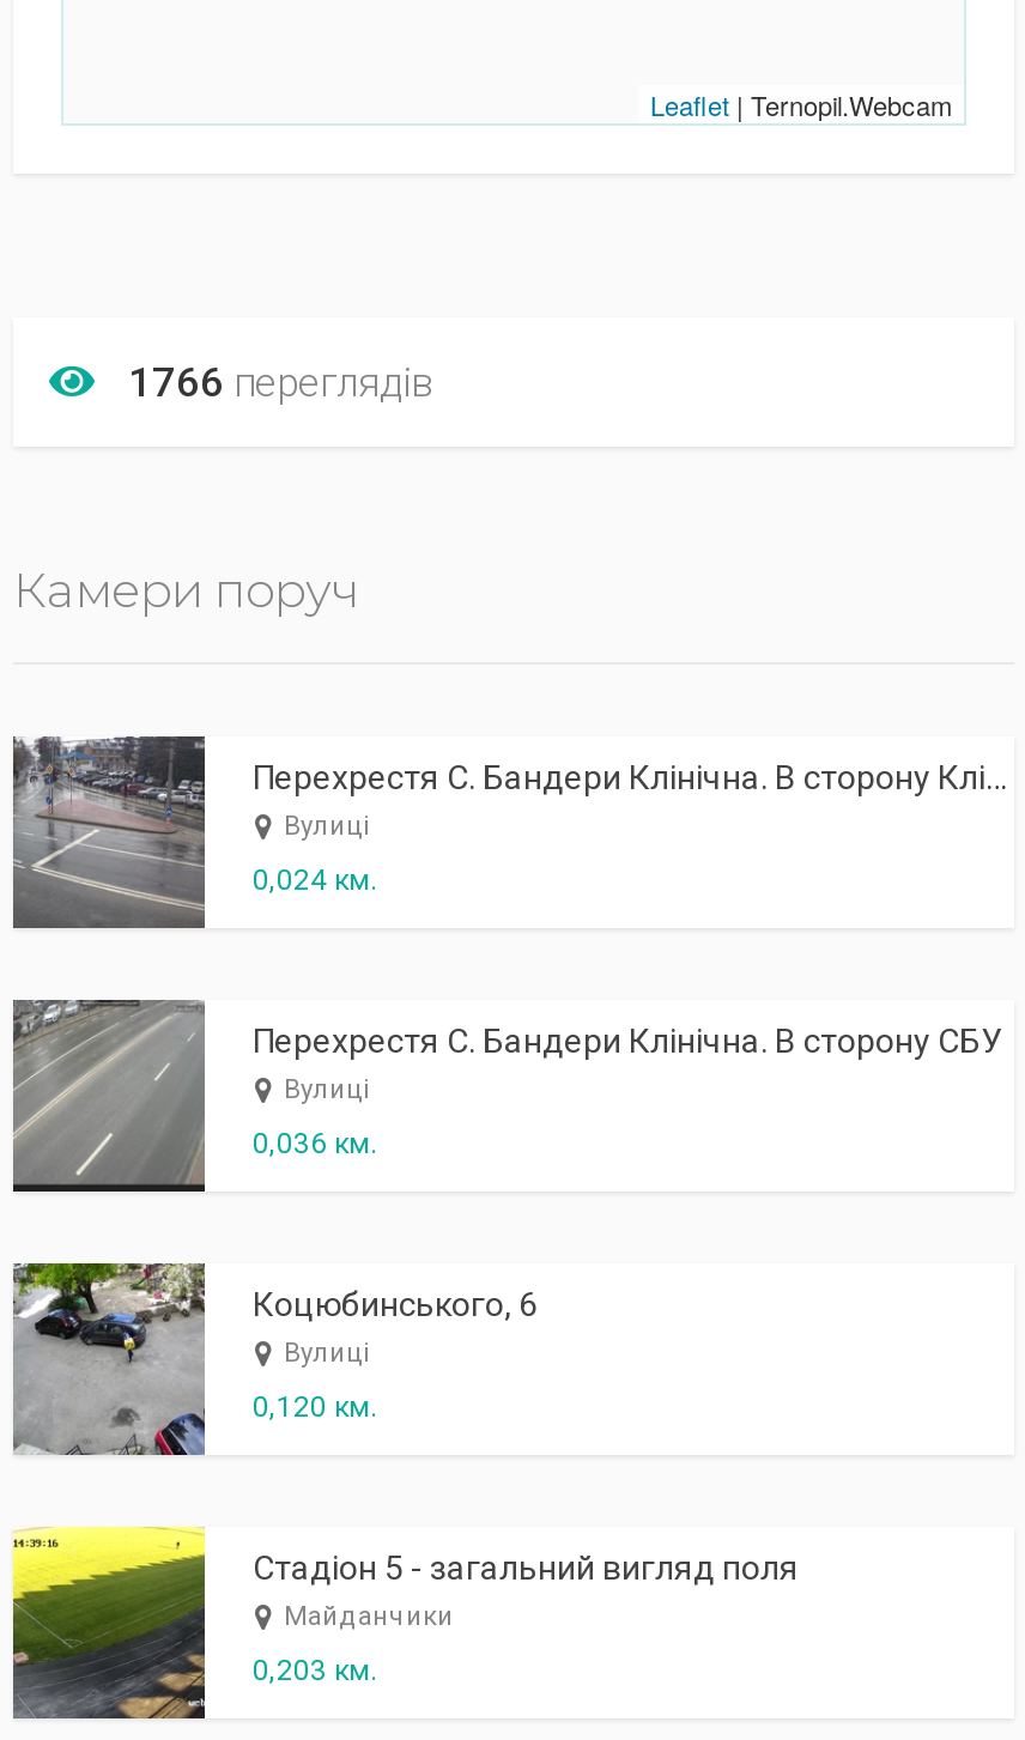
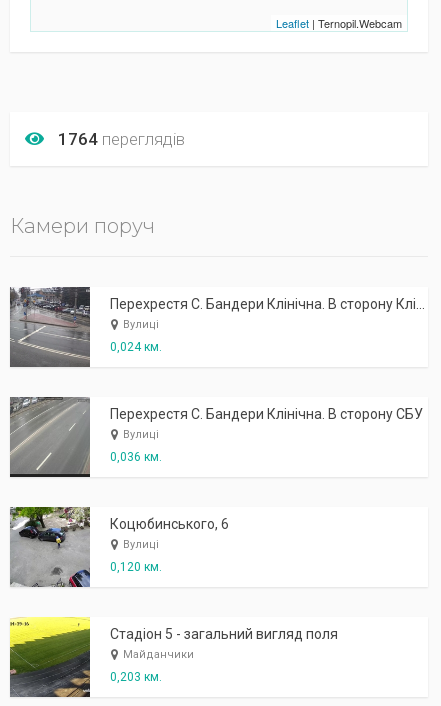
[128,358,432,406] 1766 переглядів -> [58,129,185,149] 1764 переглядів

